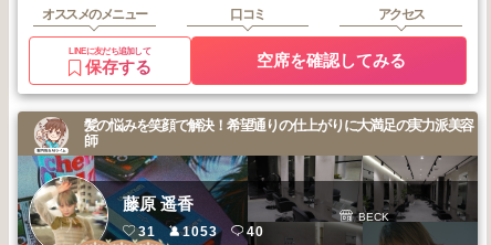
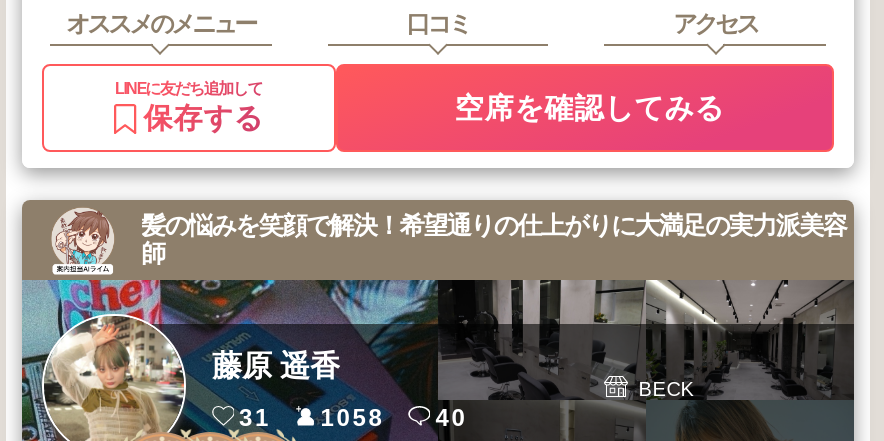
[138,224,264,240] 31 1053 40 -> [239,404,467,432] 31 1058 40

